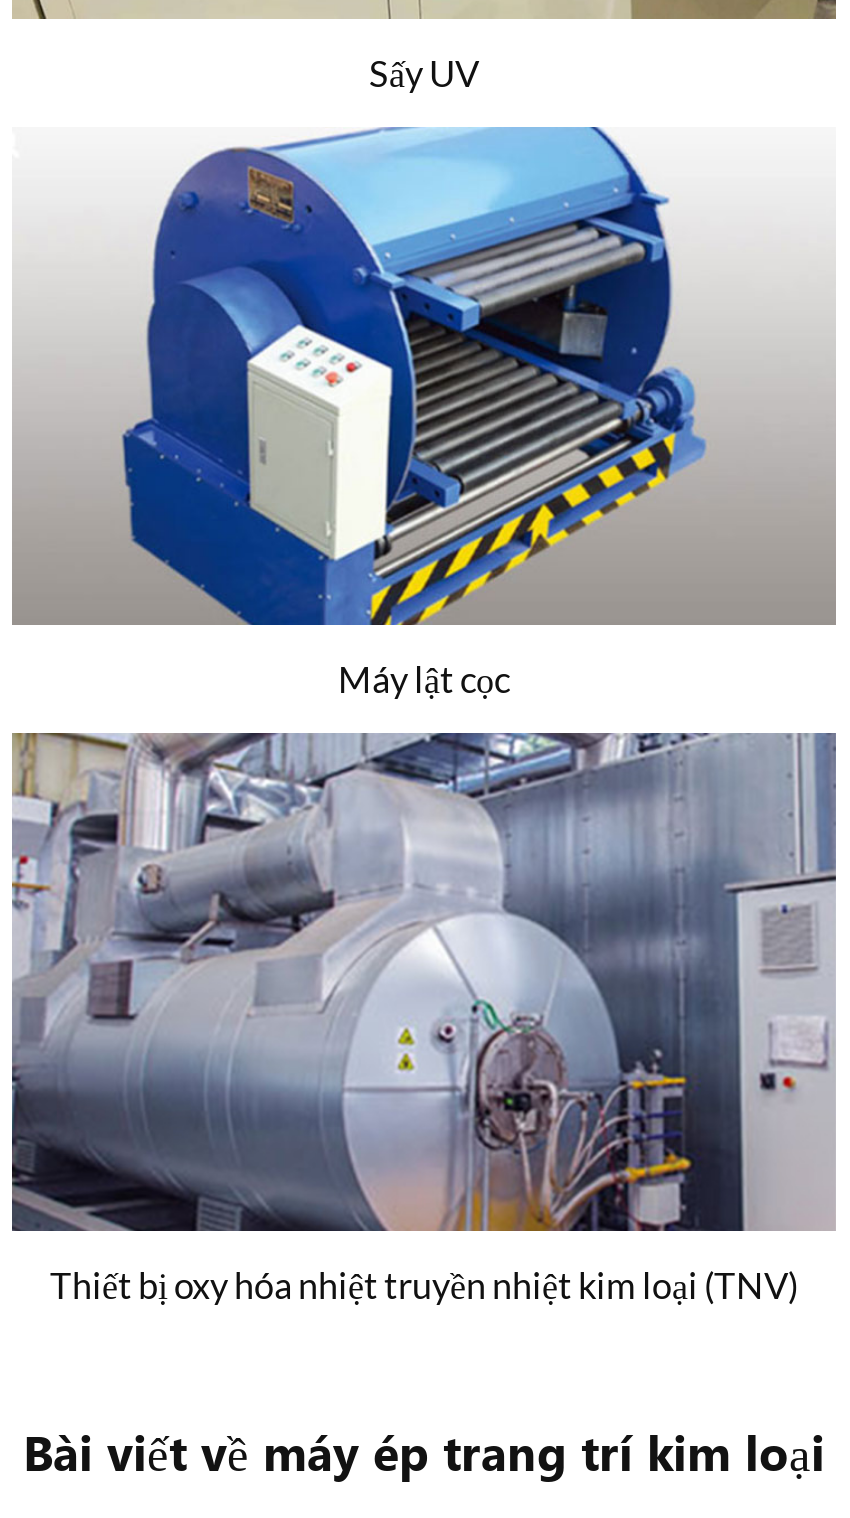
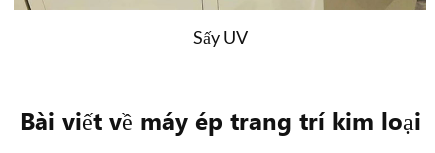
[14,124,834,701] [image] | Máy lật cọc -> none
[10,730,836,1306] [image] | Thiết bị oxy hóa nhiệt truyền nhiệt kim loại (TNV) -> none

